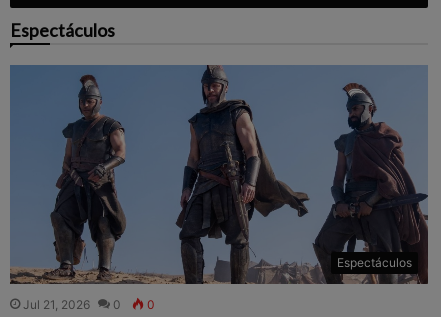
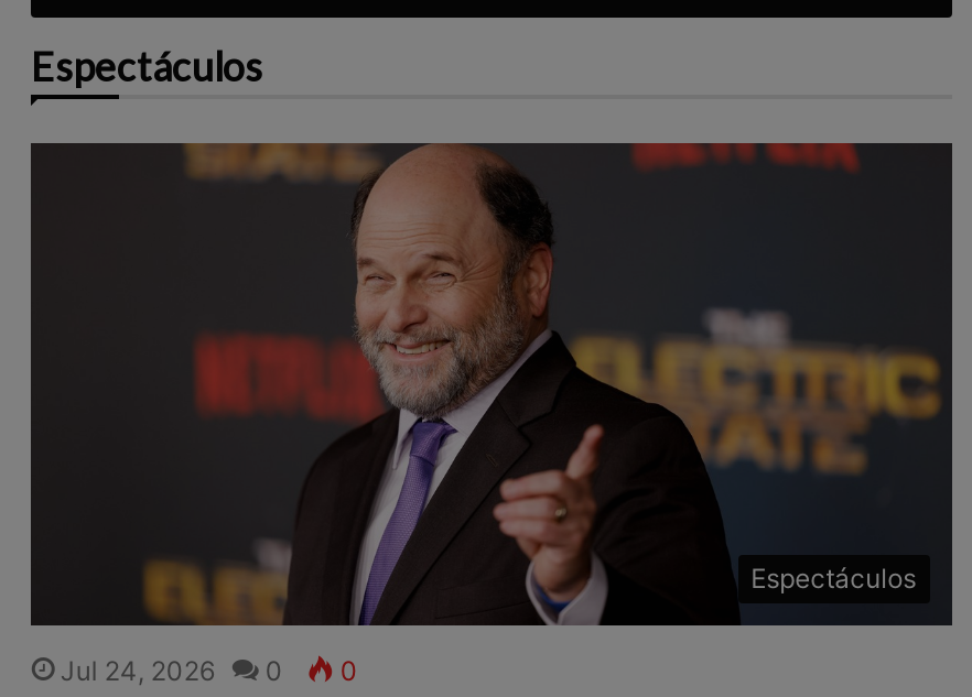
[9,64,428,312] [image] | Jul 21, 2026 0 0 -> [29,141,954,687] [image] | Jul 24, 2026 0 0

